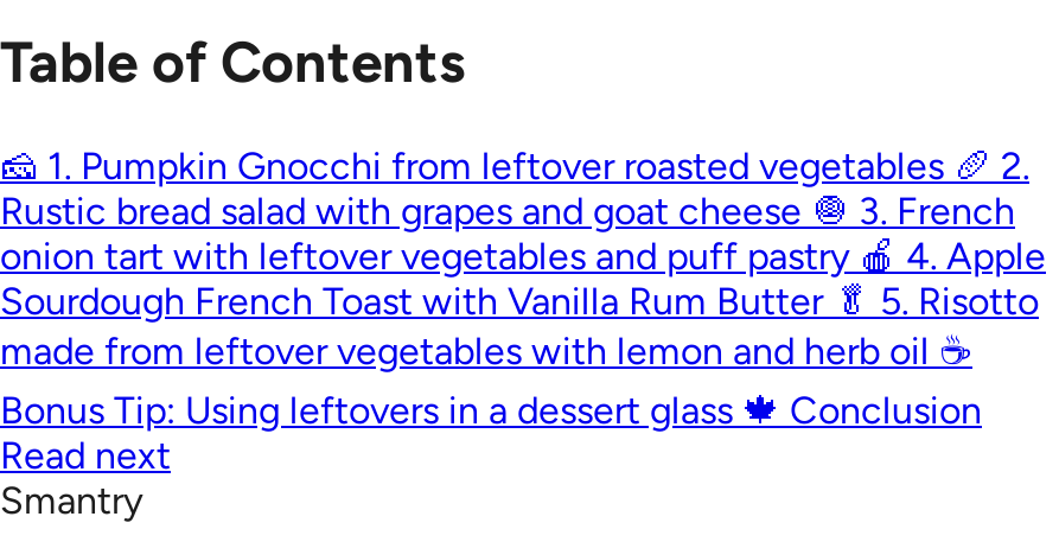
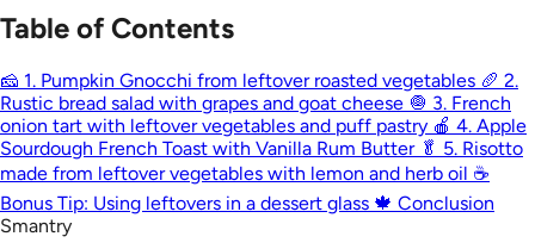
[0,432,171,477] Read next -> none

